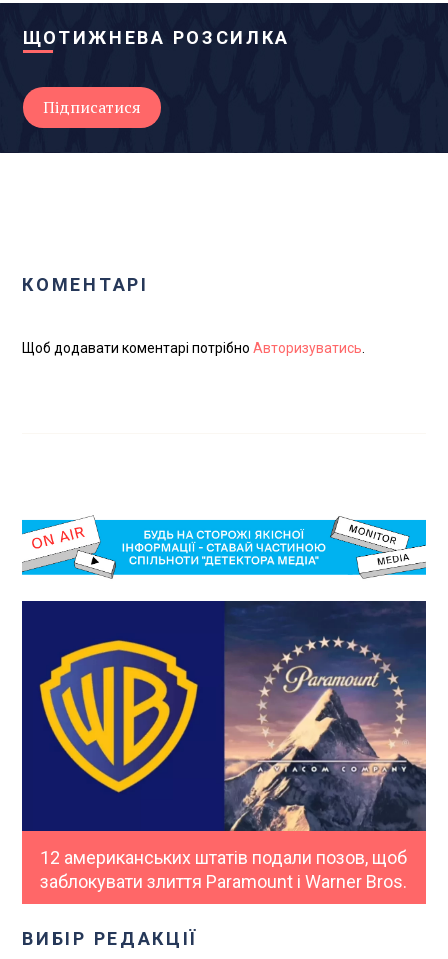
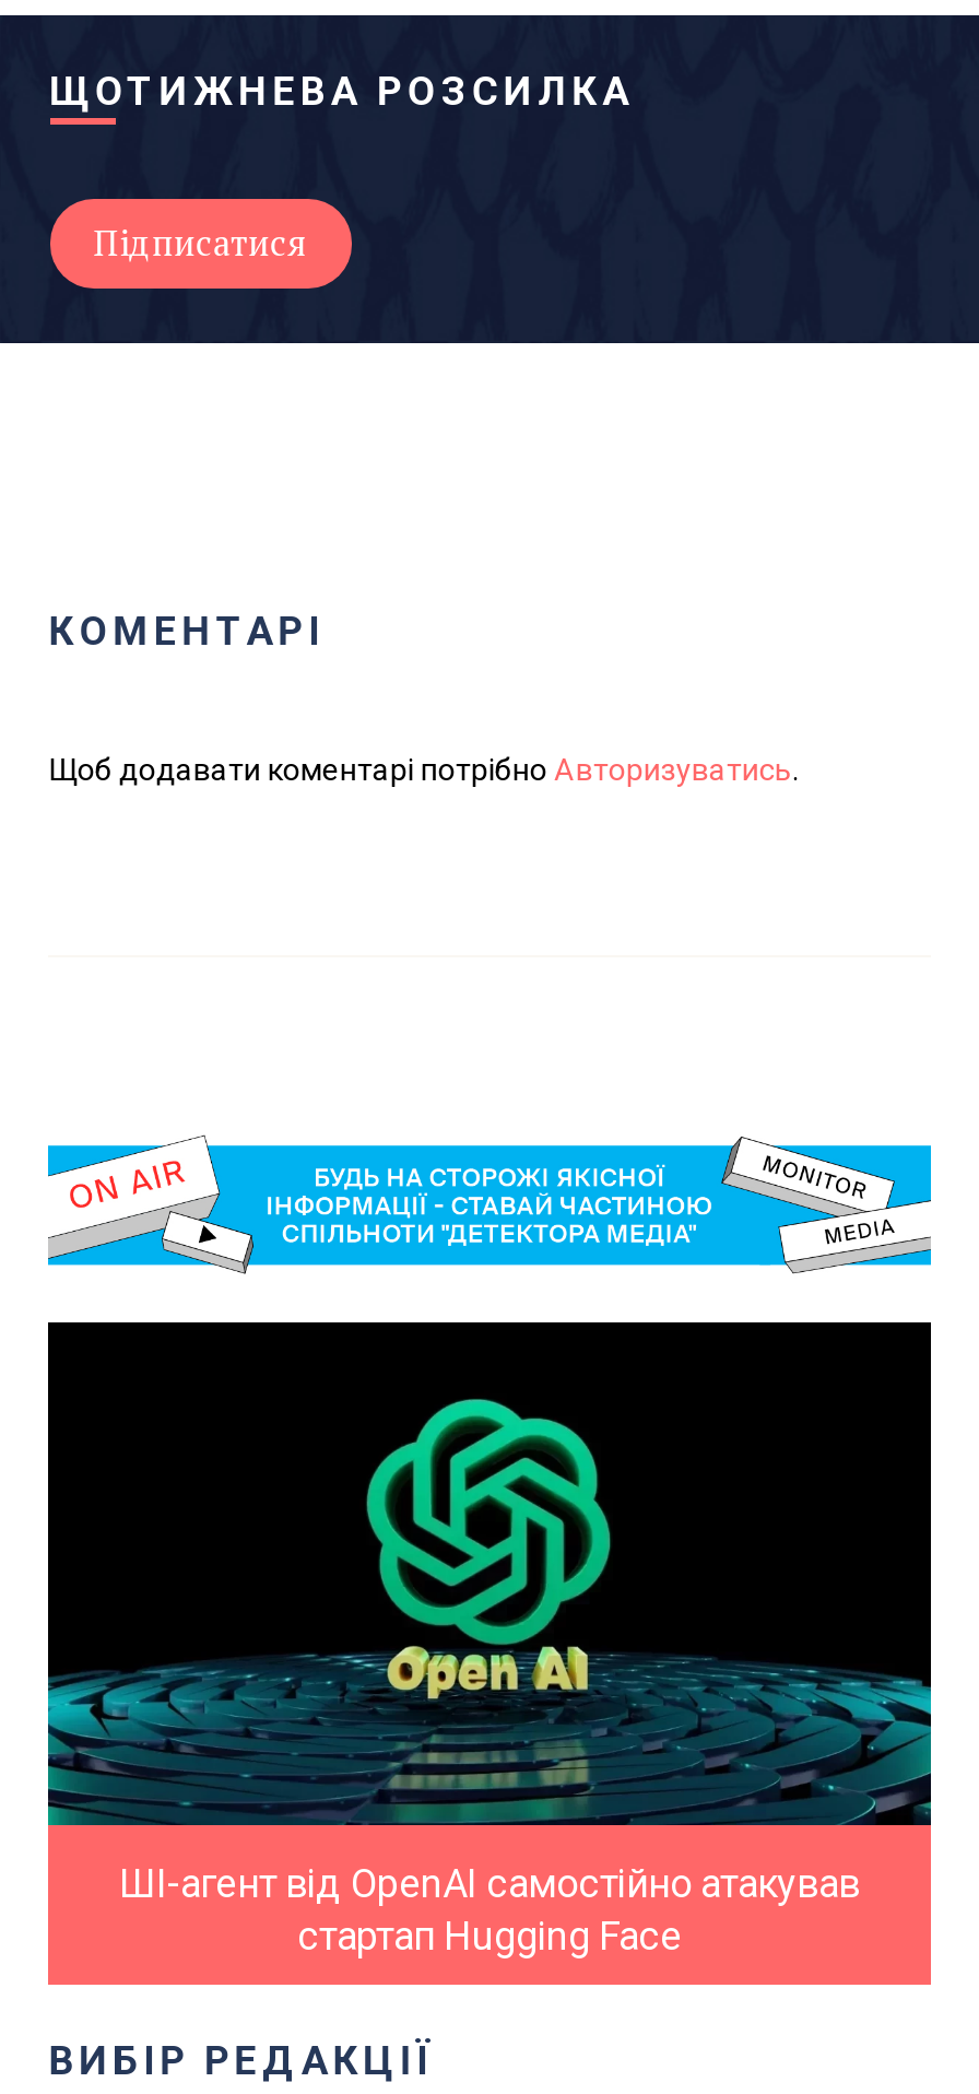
[21,600,427,892] [image] | 12 американських штатів подали позов, щоб | заблокувати злиття Paramount і Warner Bros. -> [46,1320,933,1960] [image] | ШІ-агент від OpenAI самостійно атакував | стартап Hugging Face

